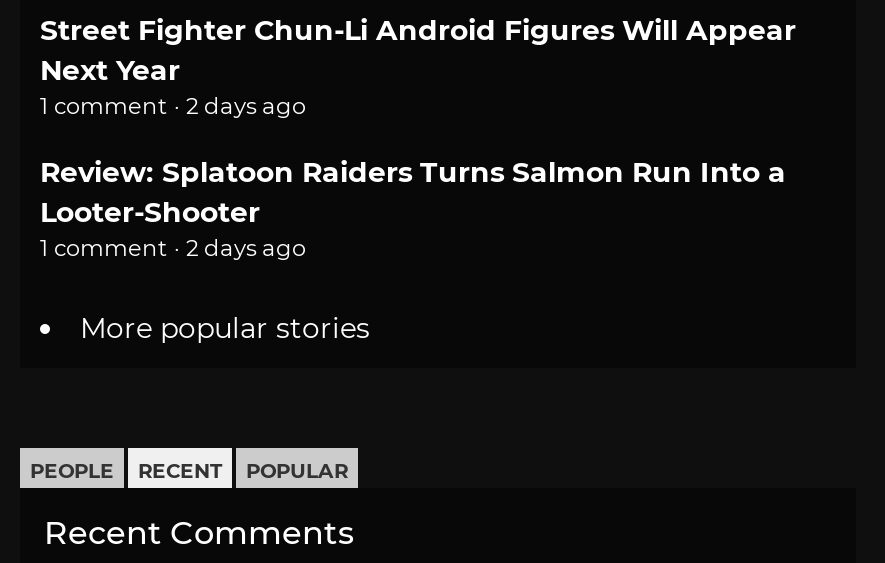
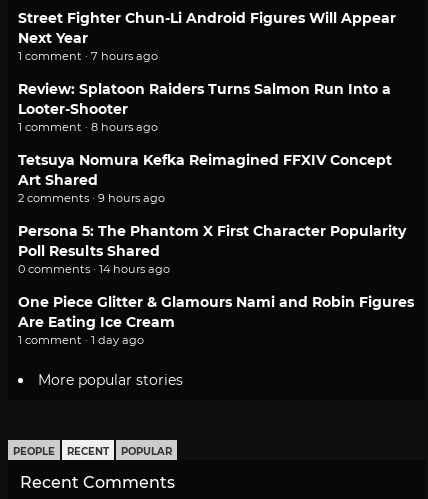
[40,92,306,120] 1 comment · 2 days ago -> [18,49,158,63] 1 comment · 7 hours ago
[40,234,306,262] 1 comment · 2 days ago -> [18,120,414,347] 1 comment · 8 hours ago | Tetsuya Nomura Kefka Reimagined FFXIV Concept | Art Shared | 2 comments · 9 hours ago | Persona 5: The Phantom X First Character Popularity | Poll Results Shared | 0 comments · 14 hours ago | One Piece Glitter & Glamours Nami and Robin Figures | Are Eating Ice Cream | 1 comment · 1 day ago

